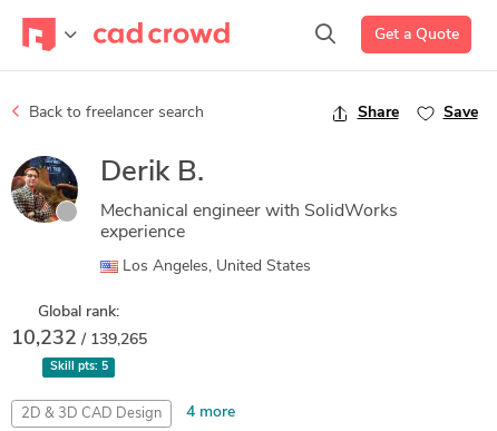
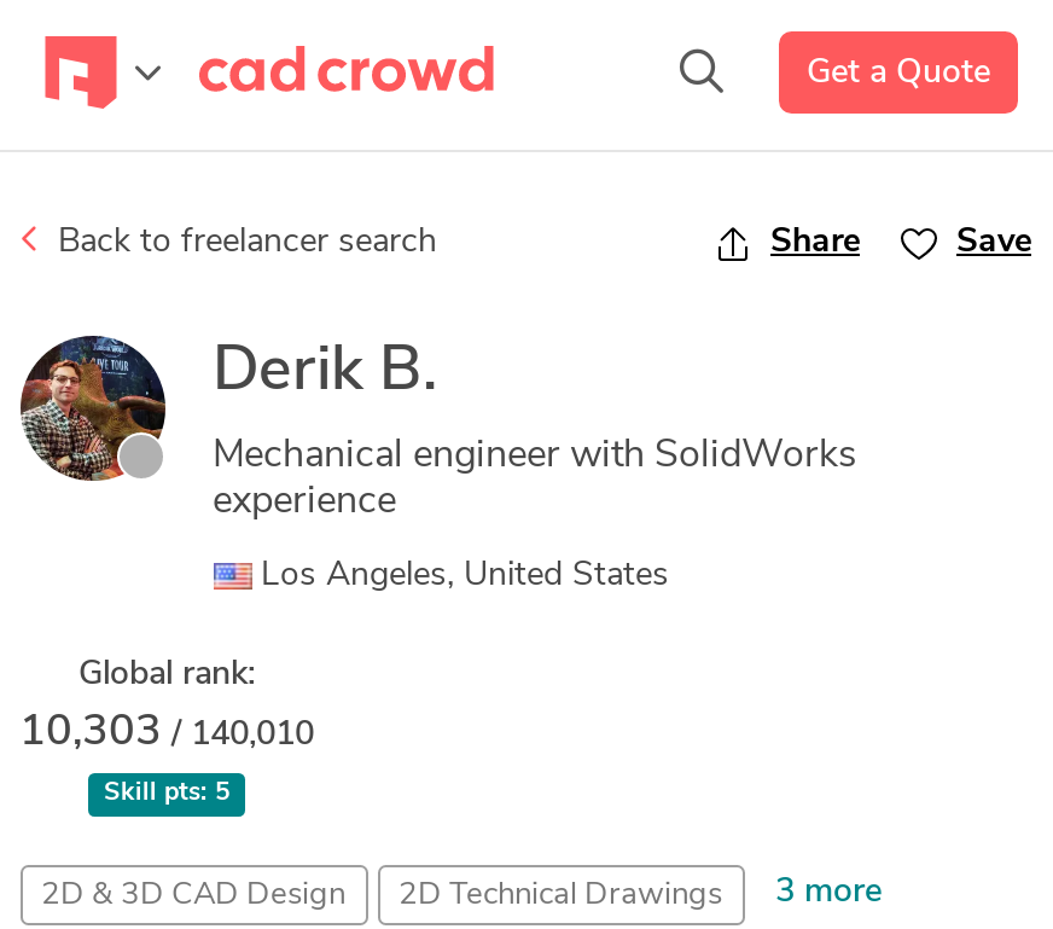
[11,329,147,350] 10,232 / 139,265 -> [19,710,314,756] 10,303 / 140,010
[186,404,235,421] 4 more -> [398,875,882,911] 2D Technical Drawings | 3 more

